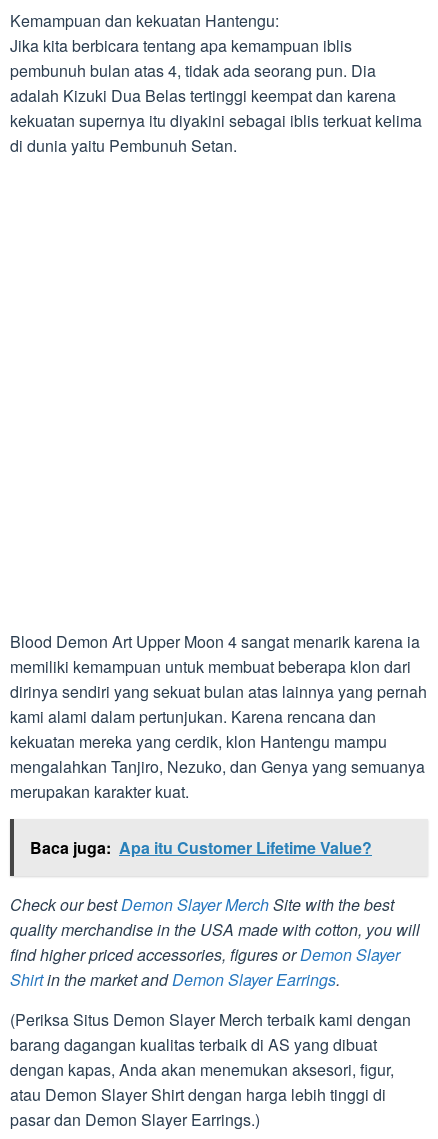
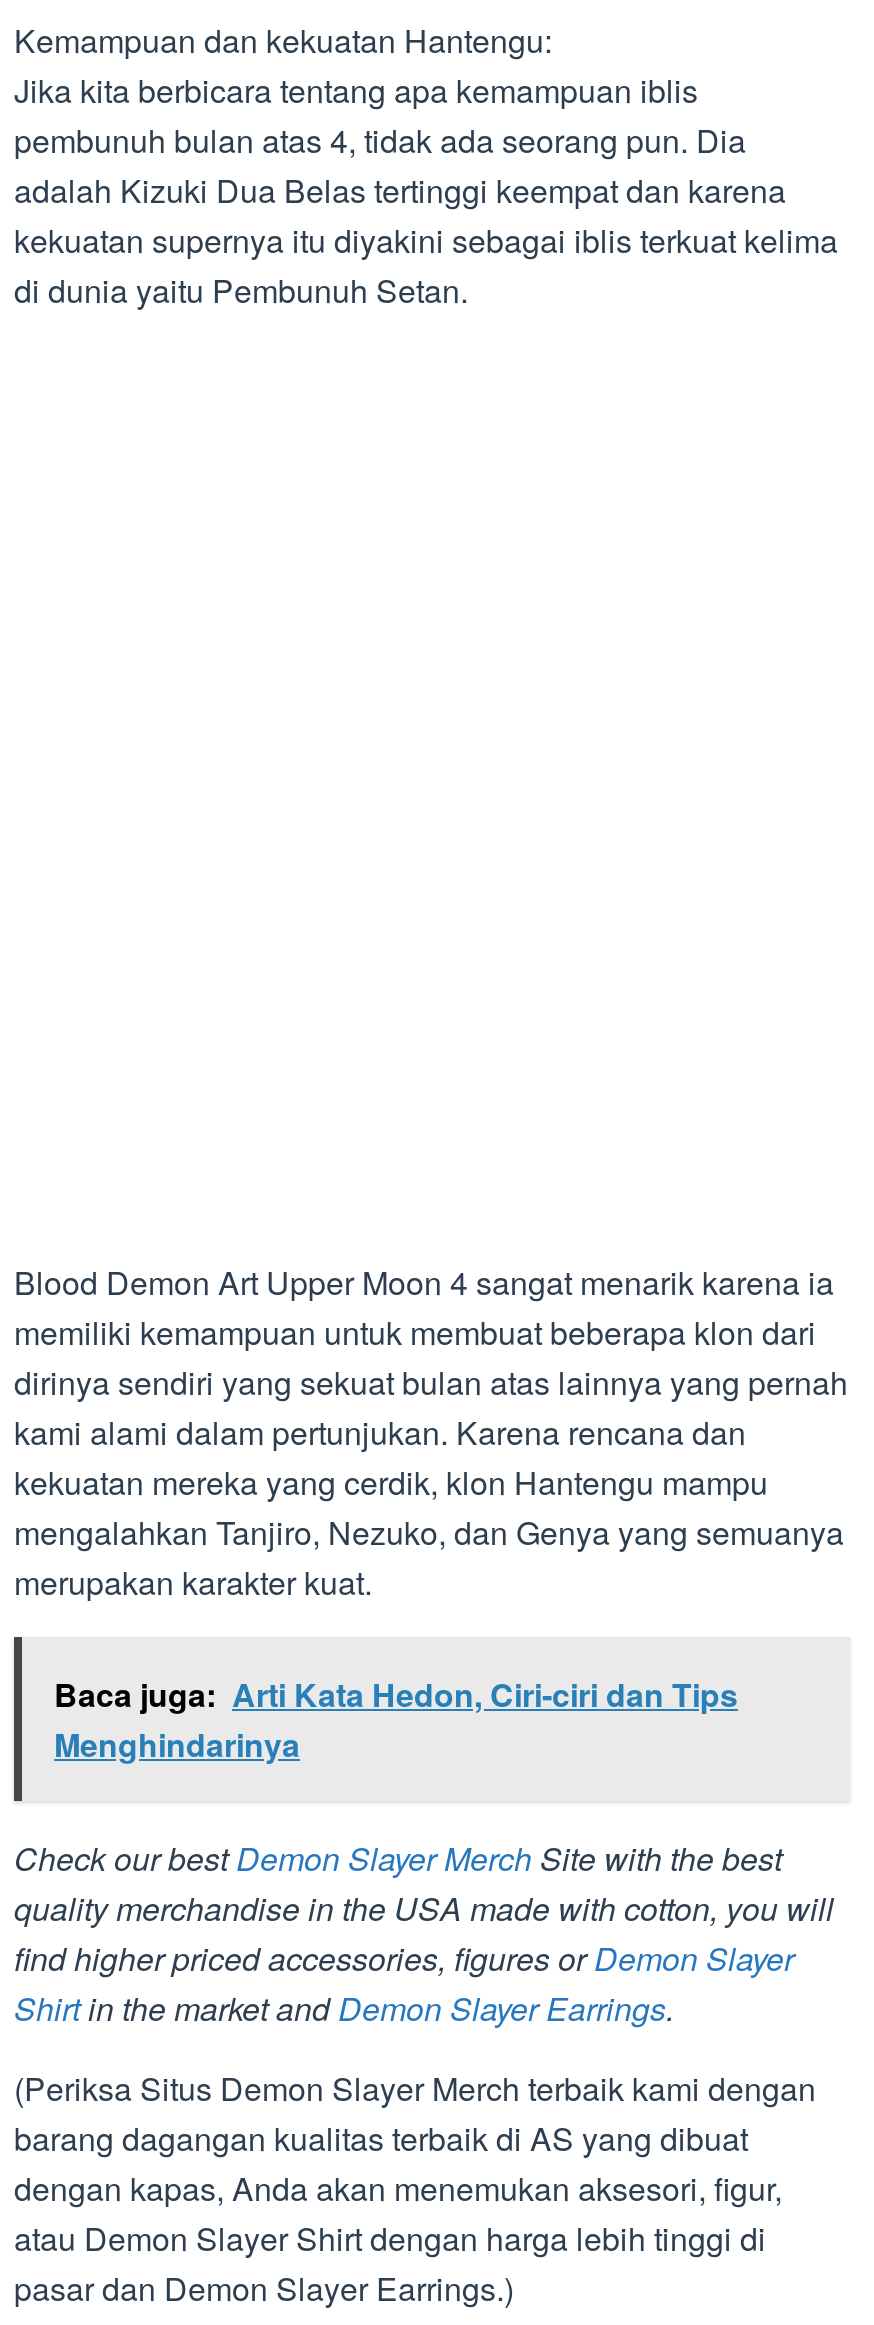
[30,836,372,859] Baca juga: Apa itu Customer Lifetime Value? -> [54,1670,738,1766] Baca juga: Arti Kata Hedon, Ciri-ciri dan Tips | Menghindarinya

